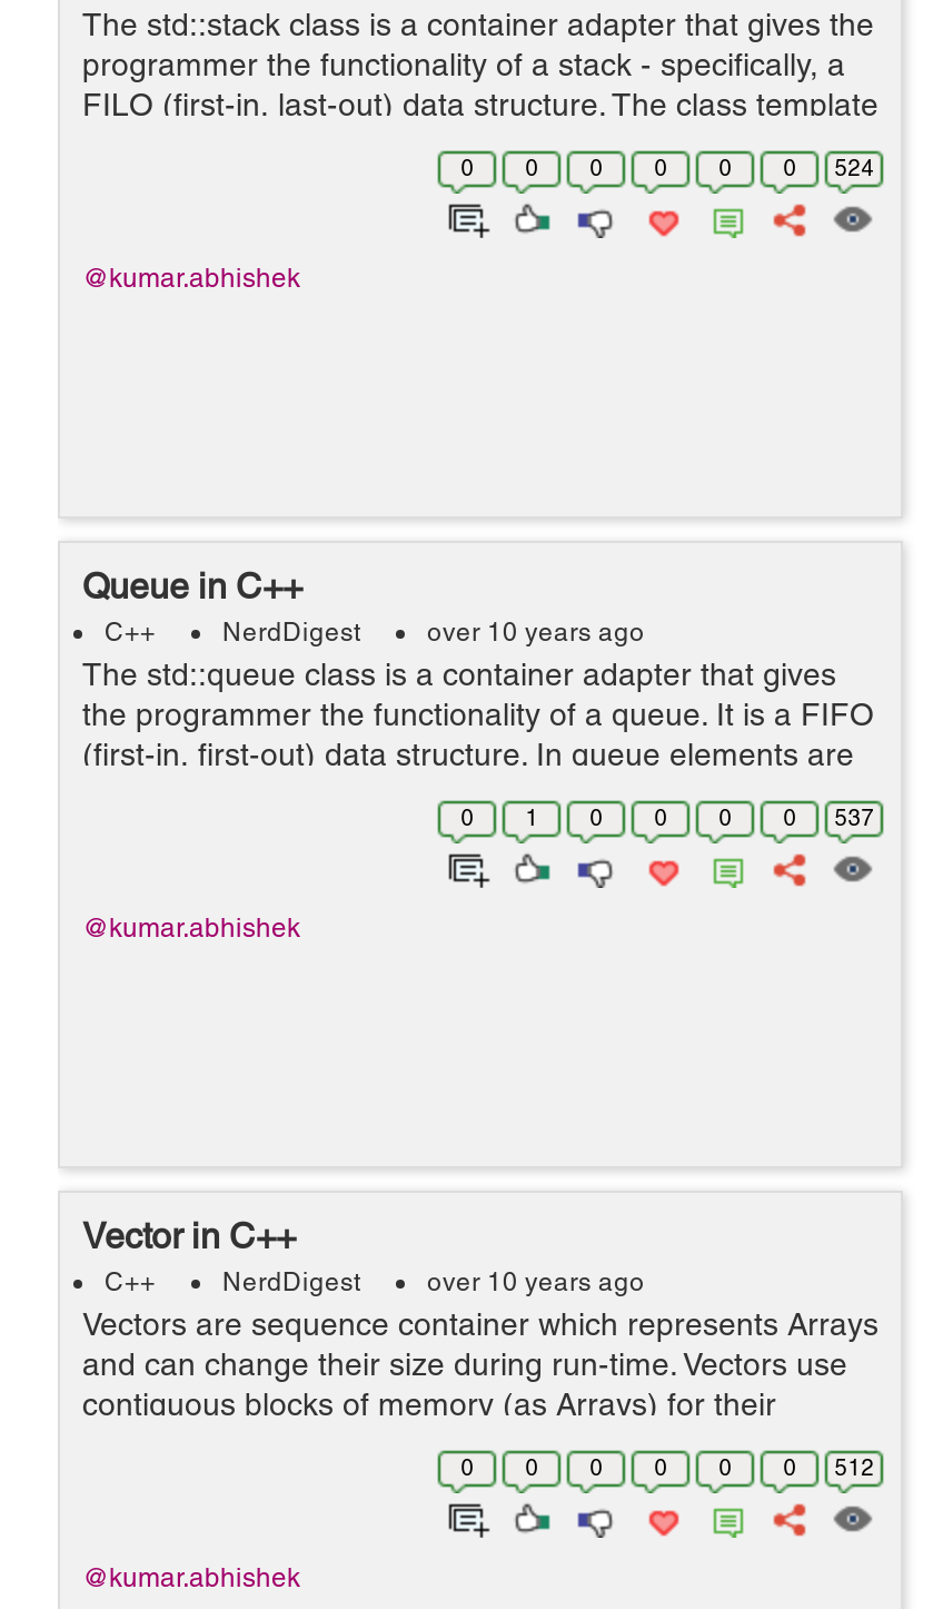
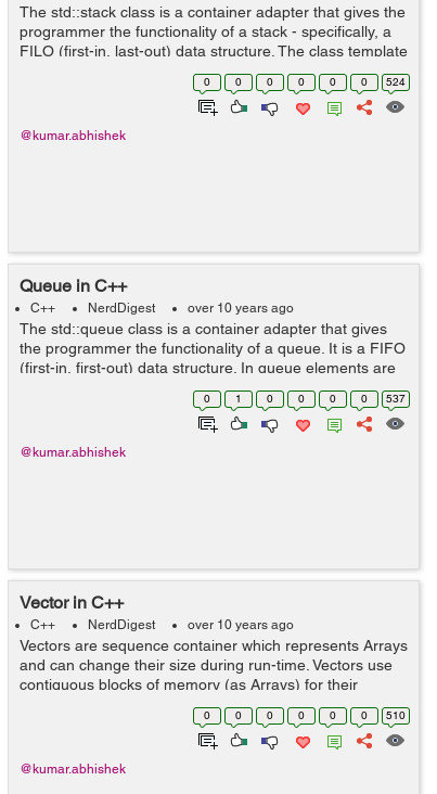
[834,1453,874,1480] 512 -> [386,708,406,721] 510

